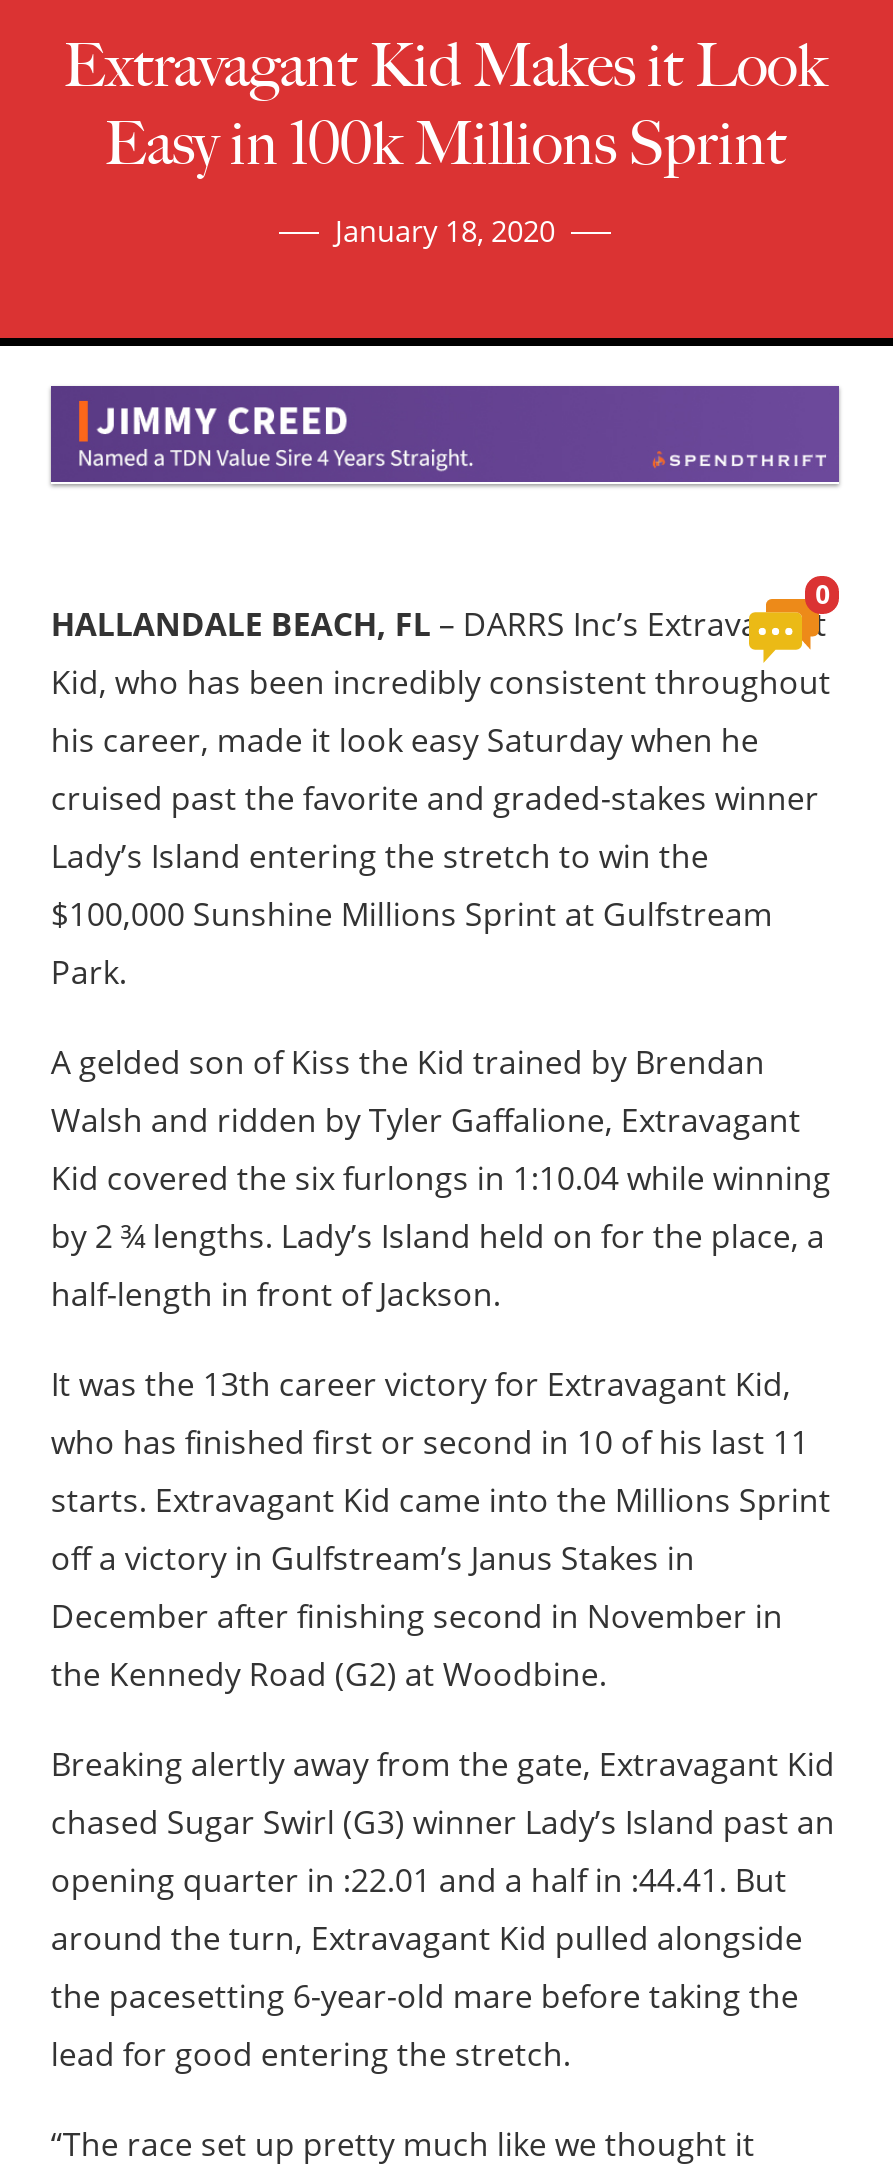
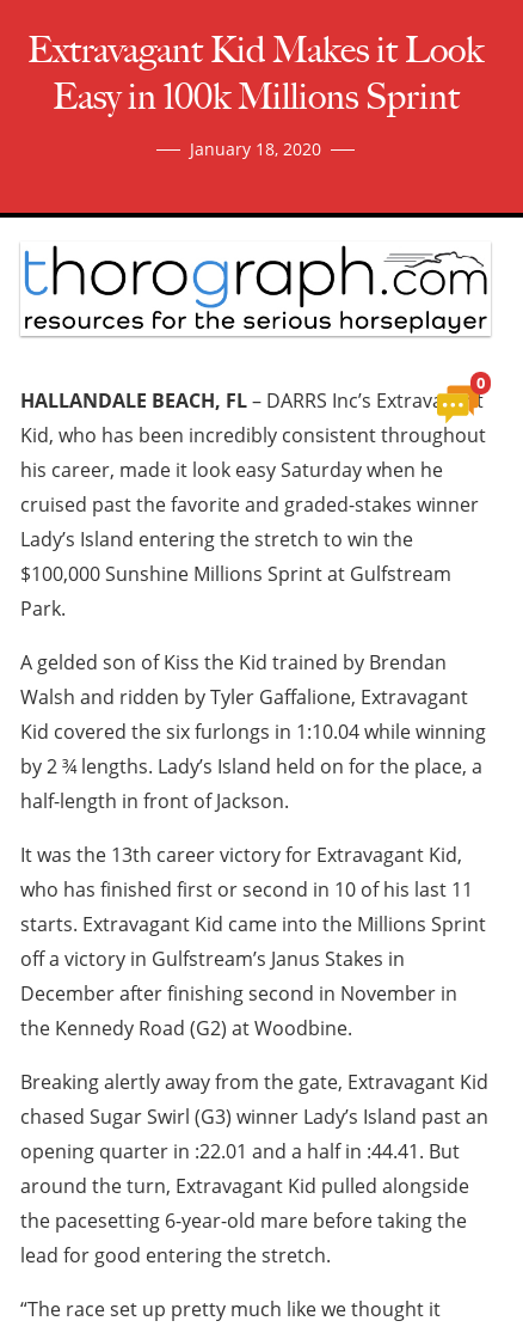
[49,384,841,502] [image] -> [20,245,491,338] [image]

